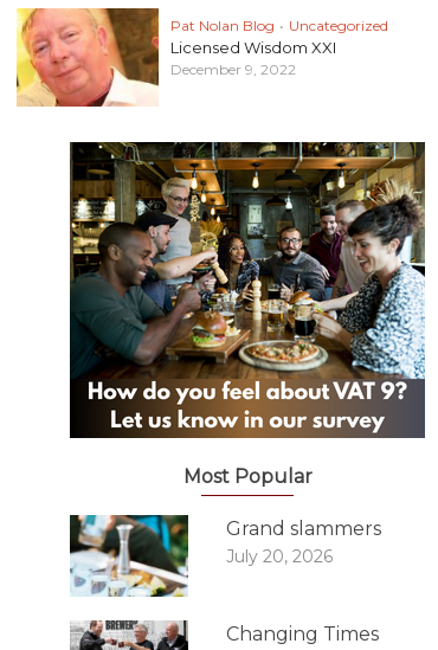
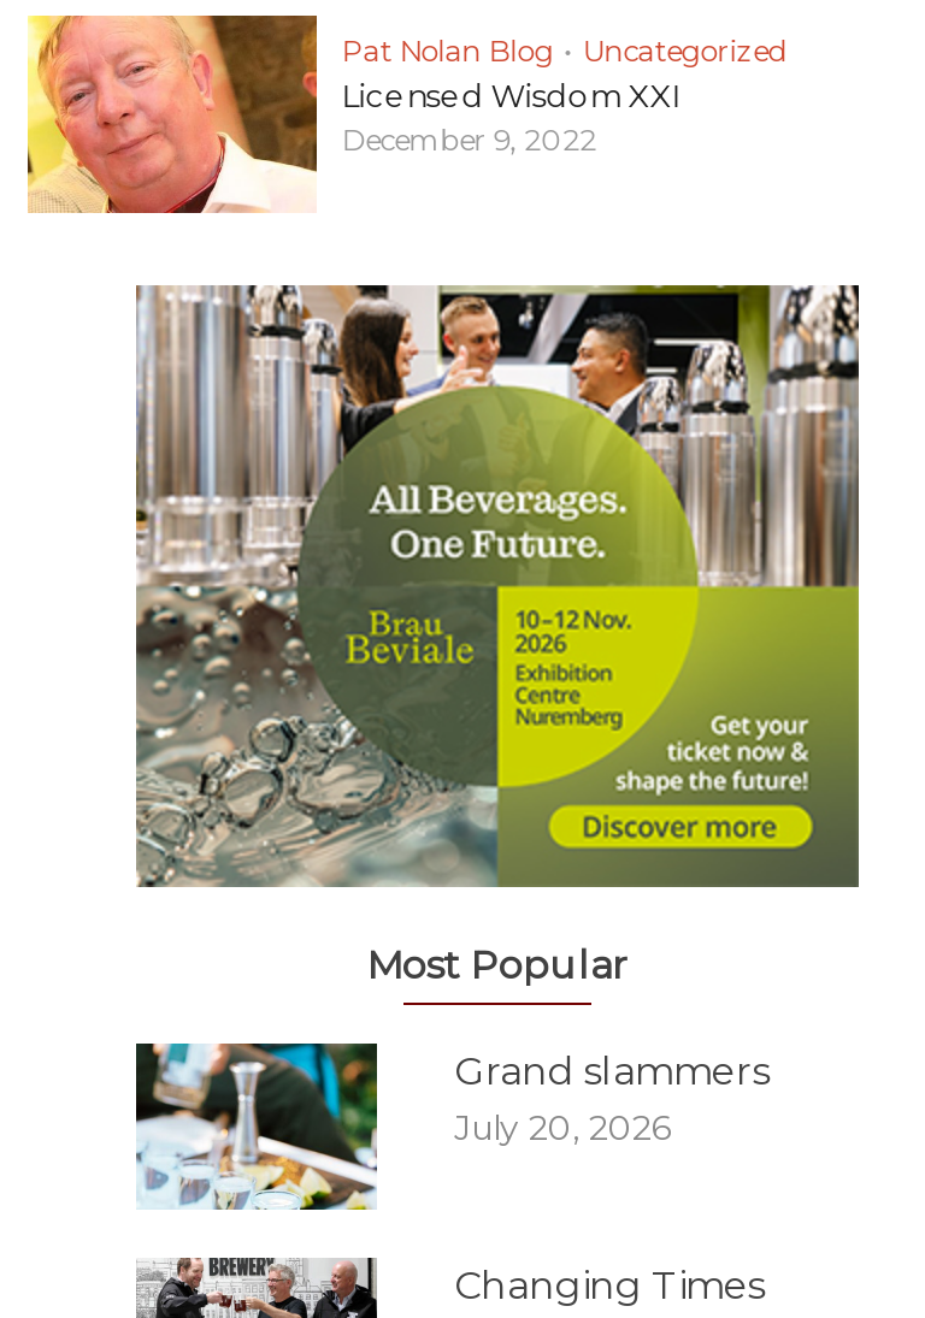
[69,141,426,439] [image] -> [134,282,861,888] [image]

